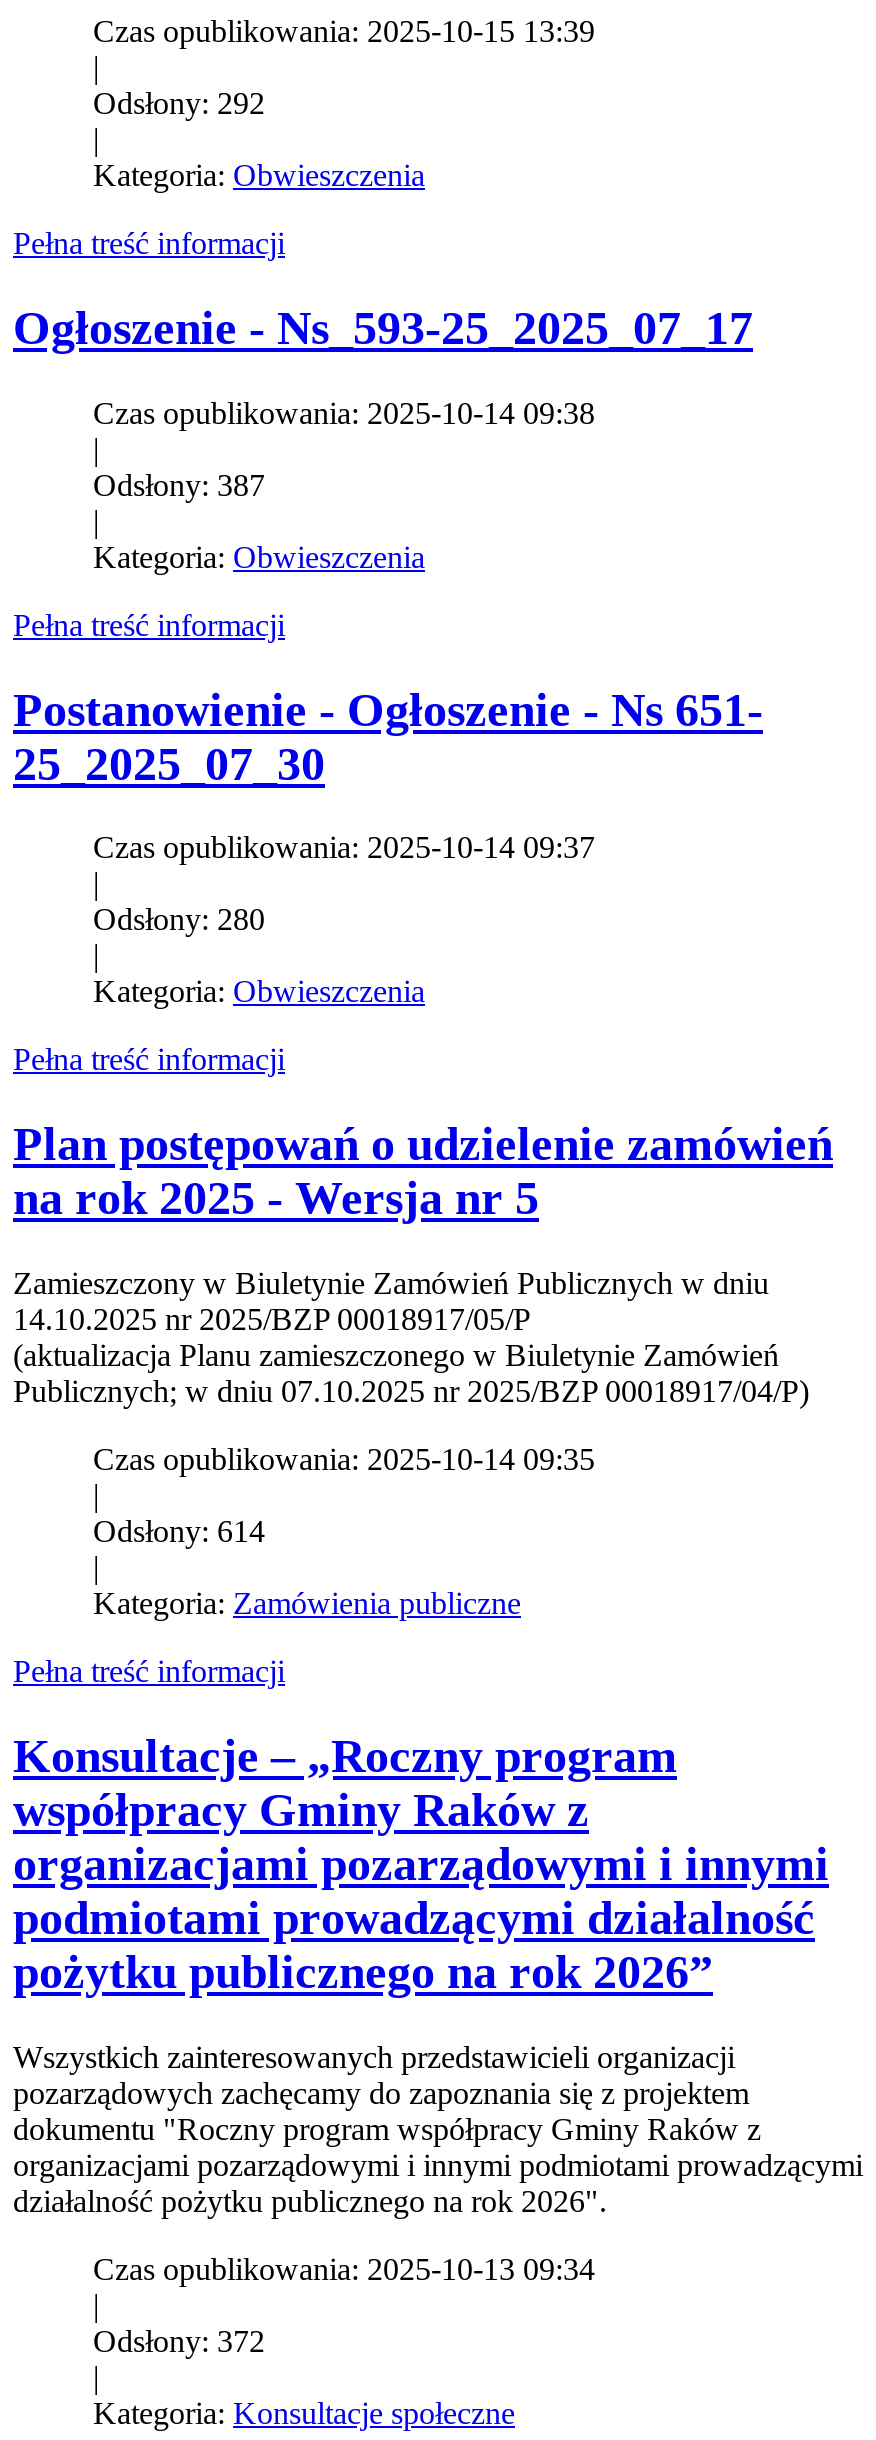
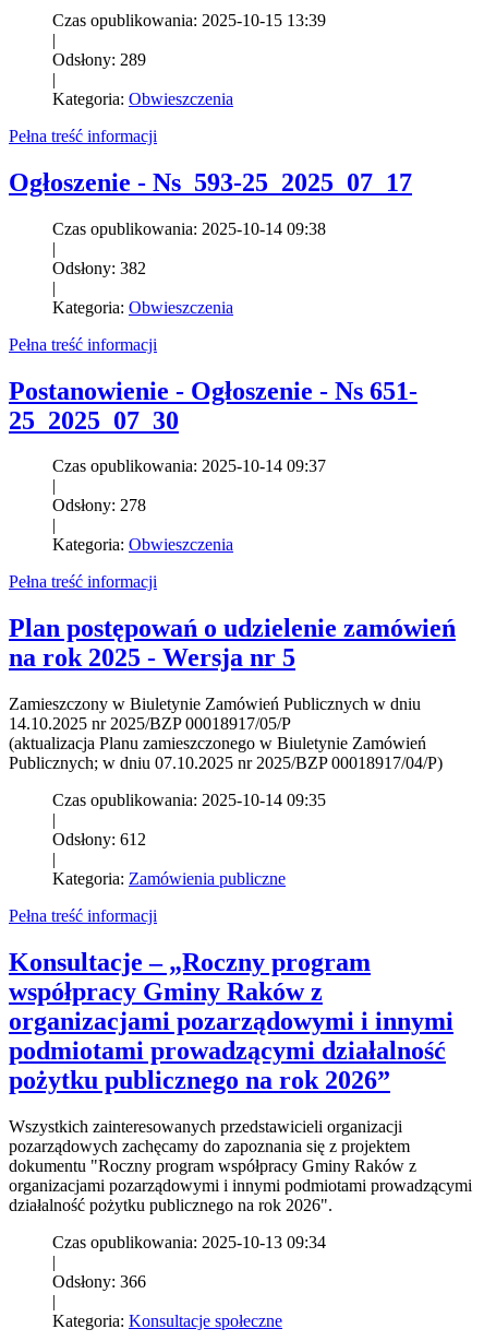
[93,86,265,120] Odsłony: 292 -> [52,50,146,69] Odsłony: 289
[93,467,265,501] Odsłony: 387 -> [52,258,146,277] Odsłony: 382
[93,903,265,937] Odsłony: 280 -> [52,496,146,515] Odsłony: 278
[93,1515,265,1549] Odsłony: 614 -> [52,830,146,849] Odsłony: 612
[93,2324,265,2358] Odsłony: 372 -> [52,1272,146,1291] Odsłony: 366

